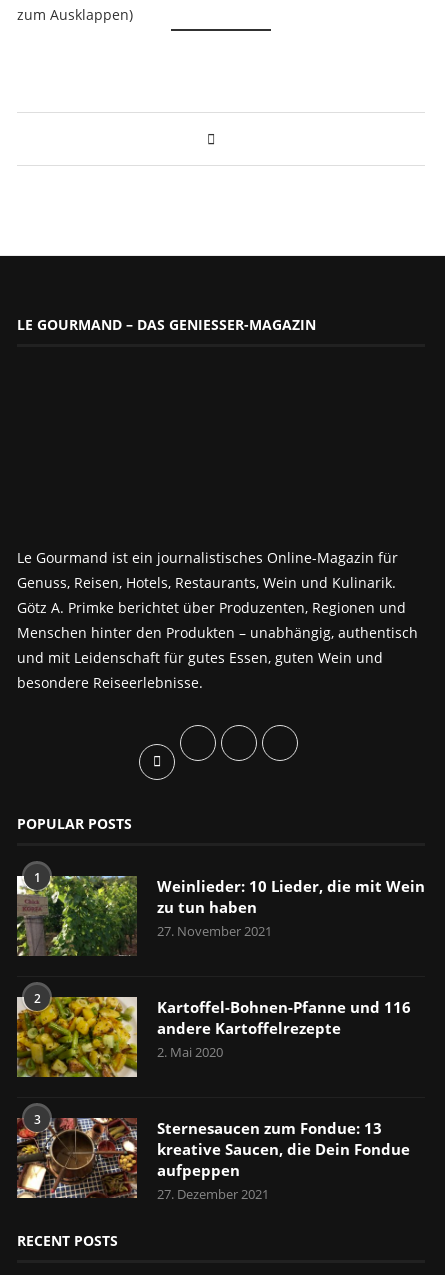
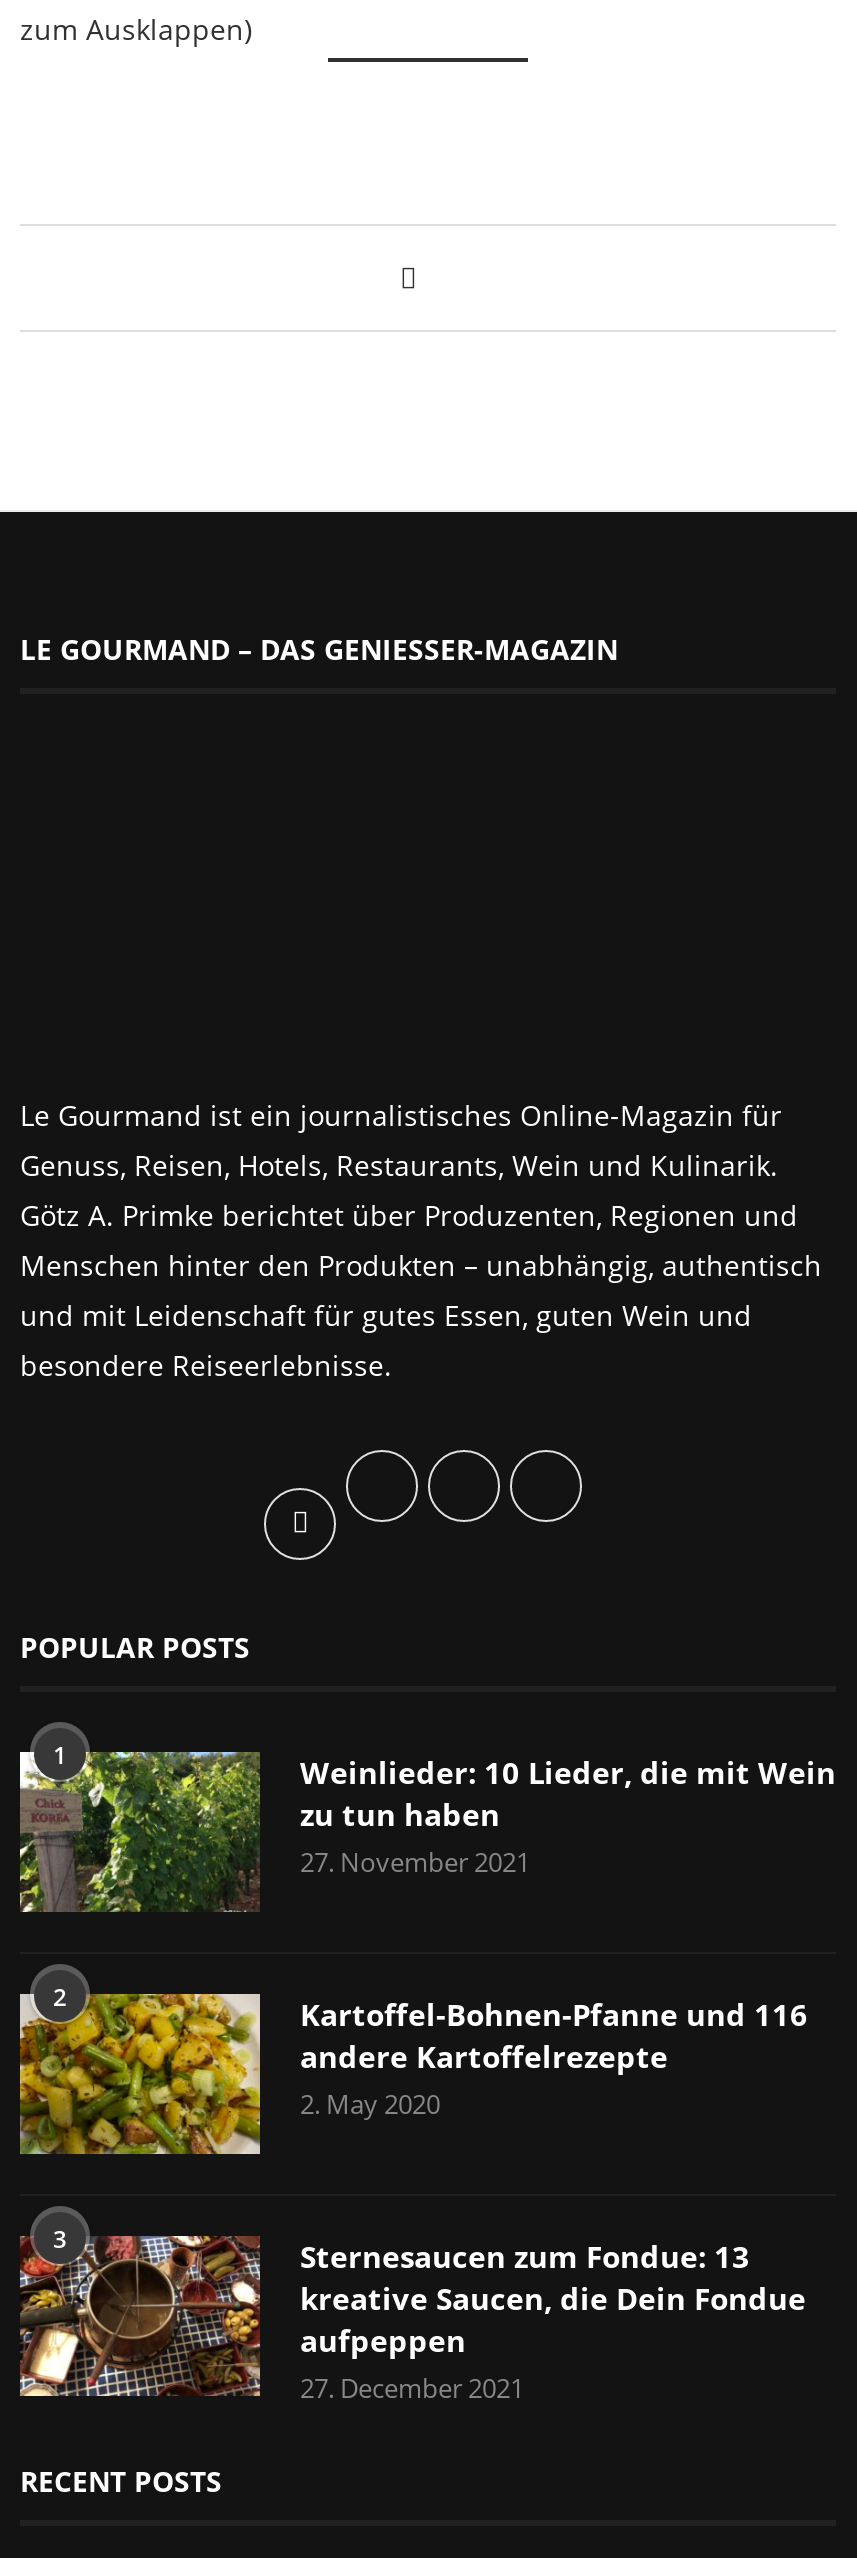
[157,1043,223,1061] 2. Mai 2020 -> [300,2087,440,2123] 2. May 2020
[157,1185,269,1203] 27. Dezember 2021 -> [300,2371,524,2407] 27. December 2021

